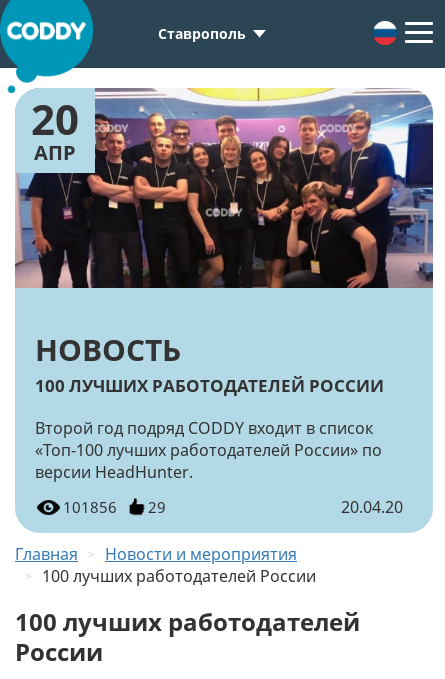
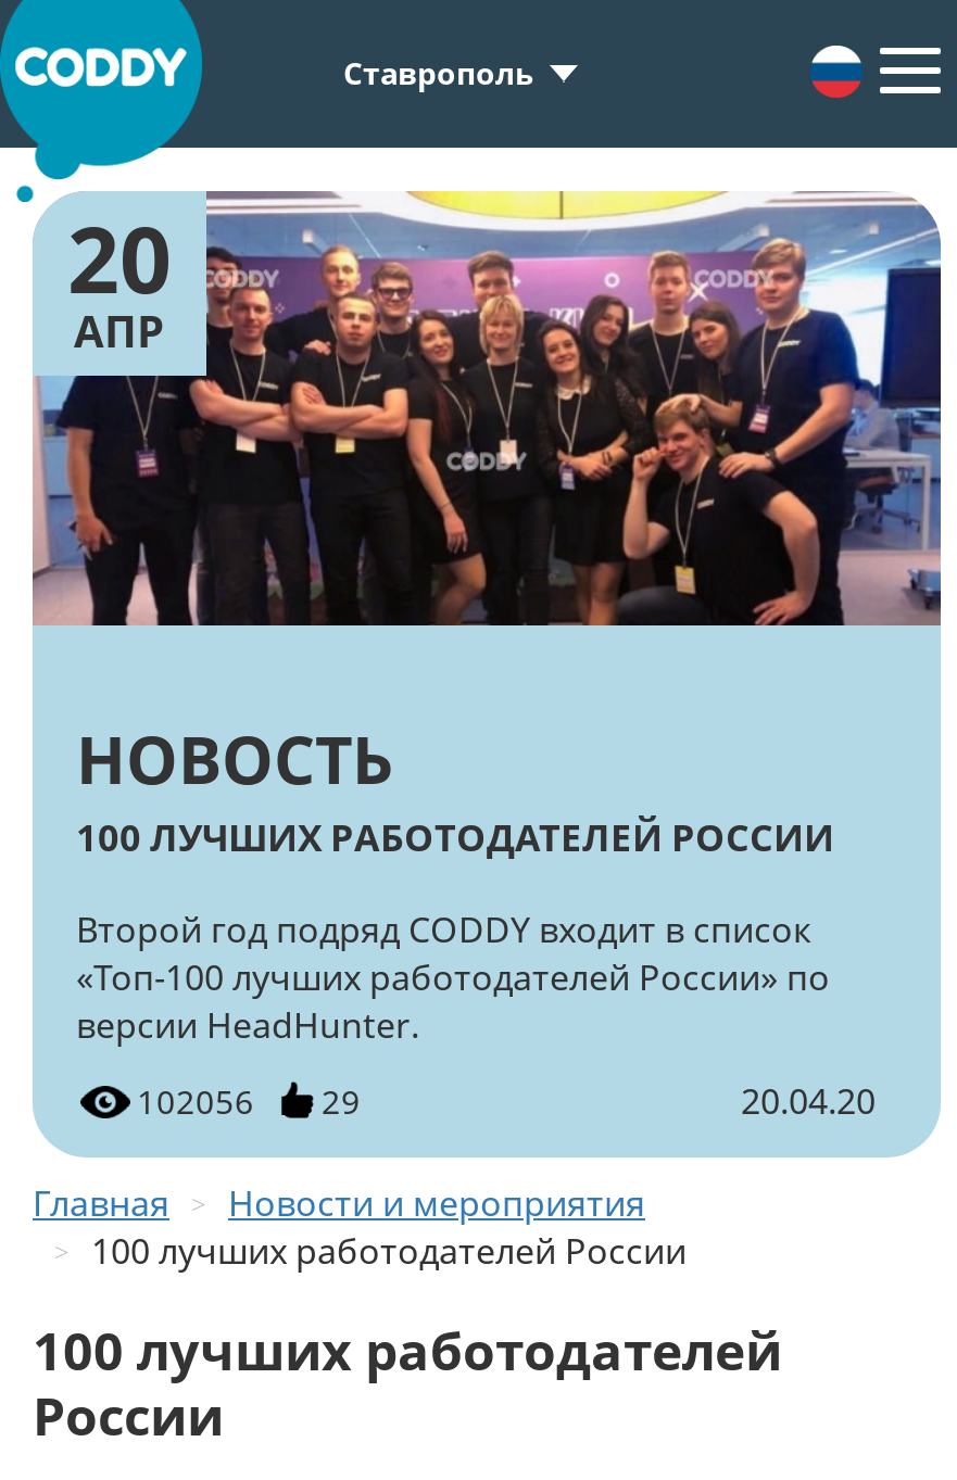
[63,497,166,517] 101856 29 -> [137,1079,361,1123] 102056 29

